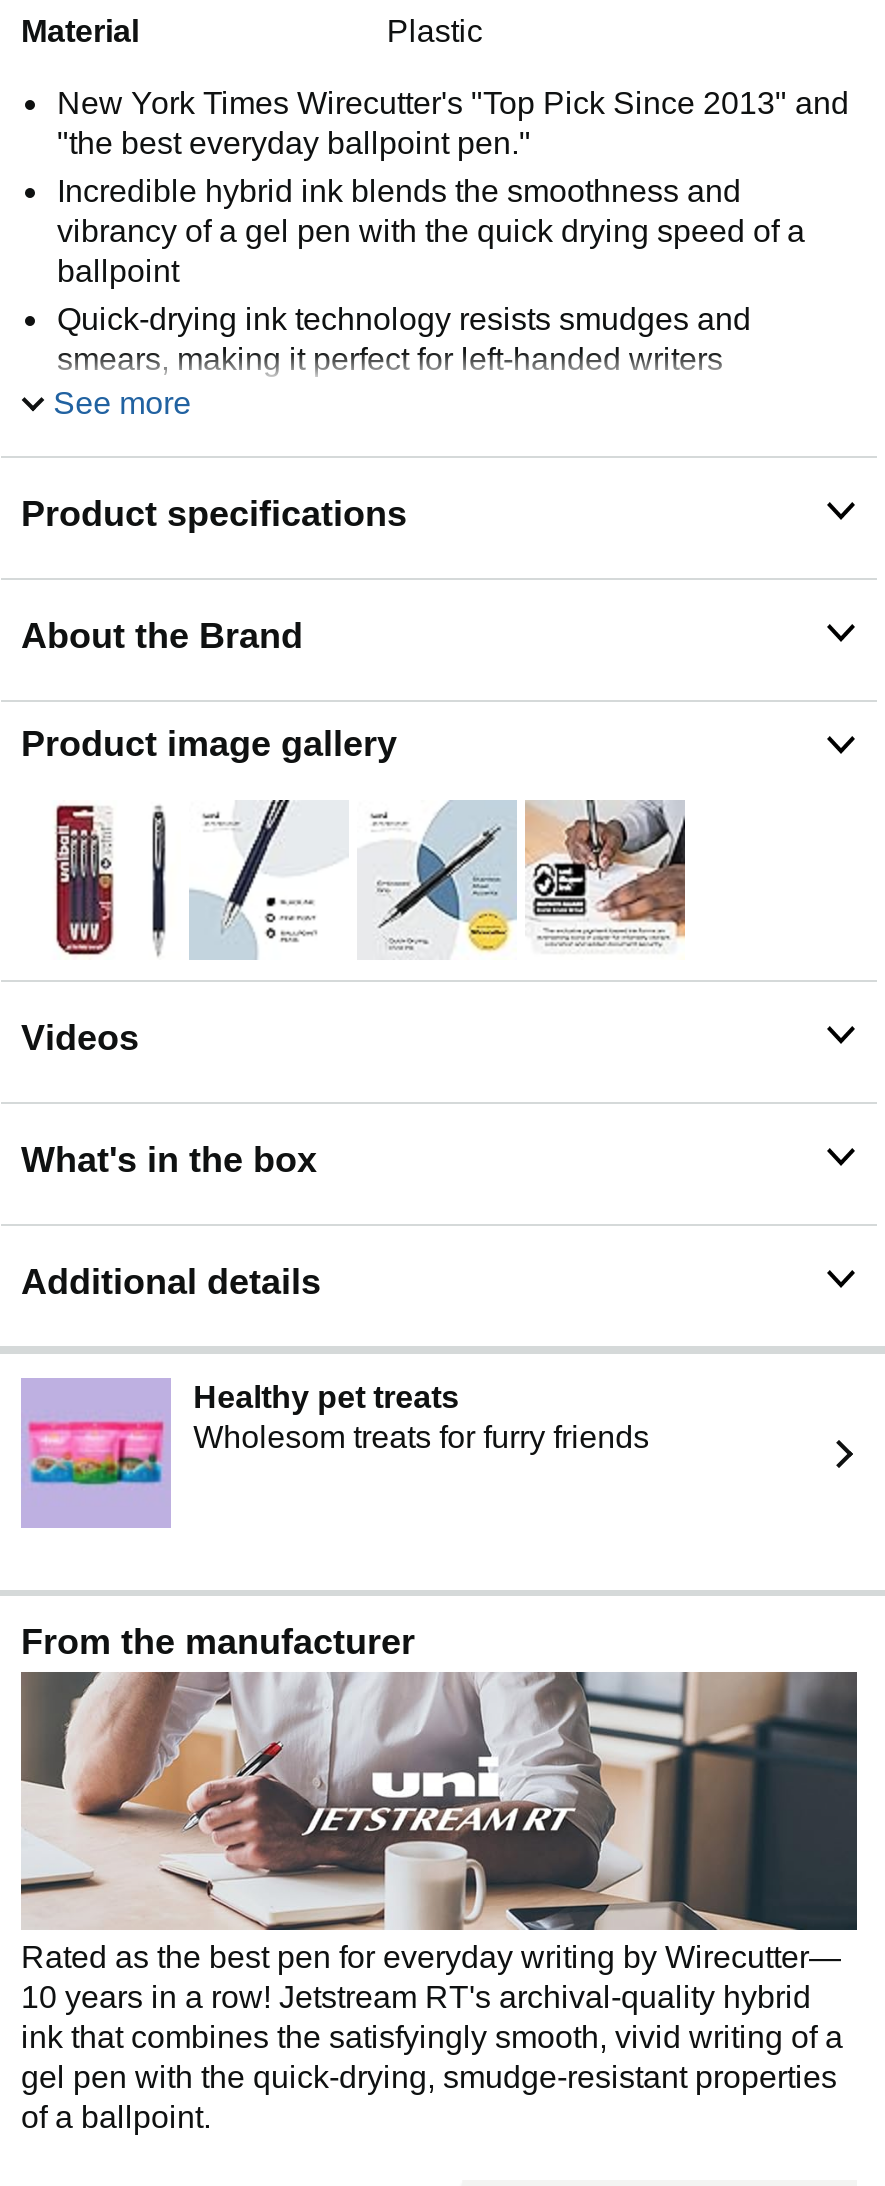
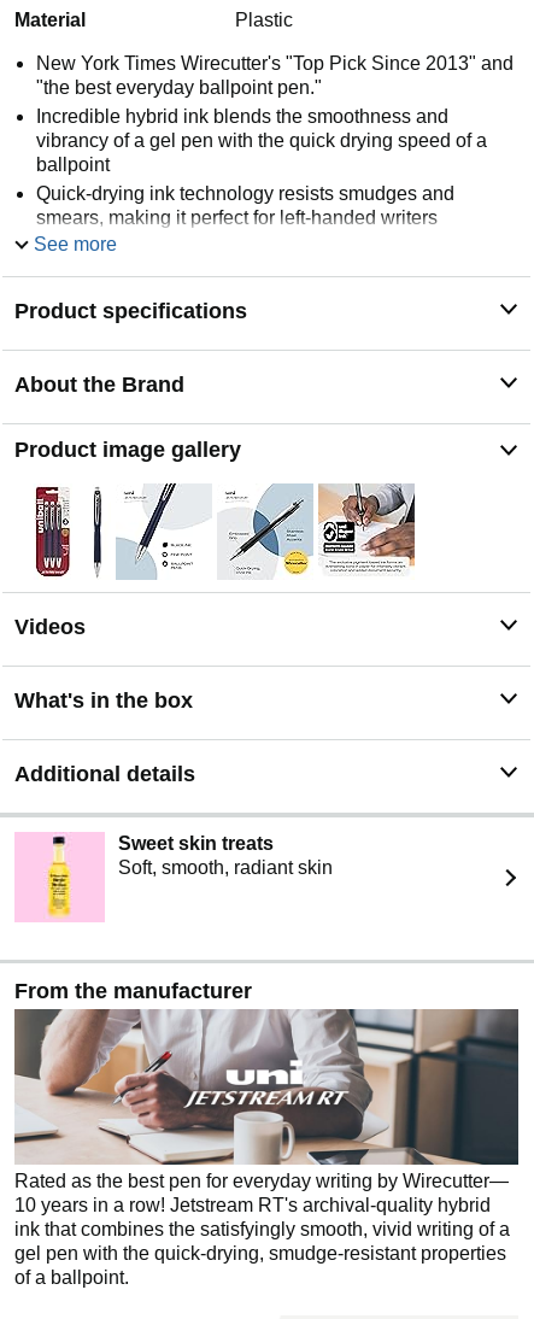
[21,1378,649,1528] [image] | Healthy pet treats | Wholesom treats for furry friends -> [16,833,333,921] [image] | Sweet skin treats | Soft, smooth, radiant skin

